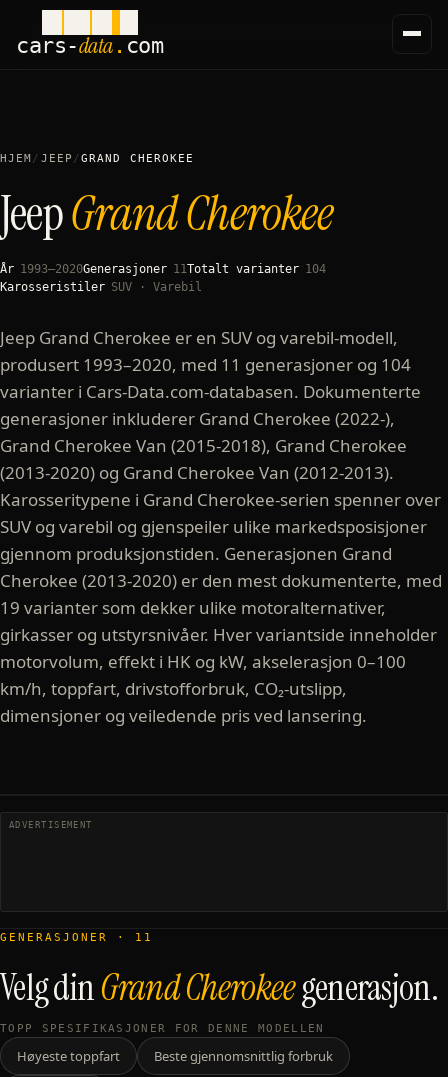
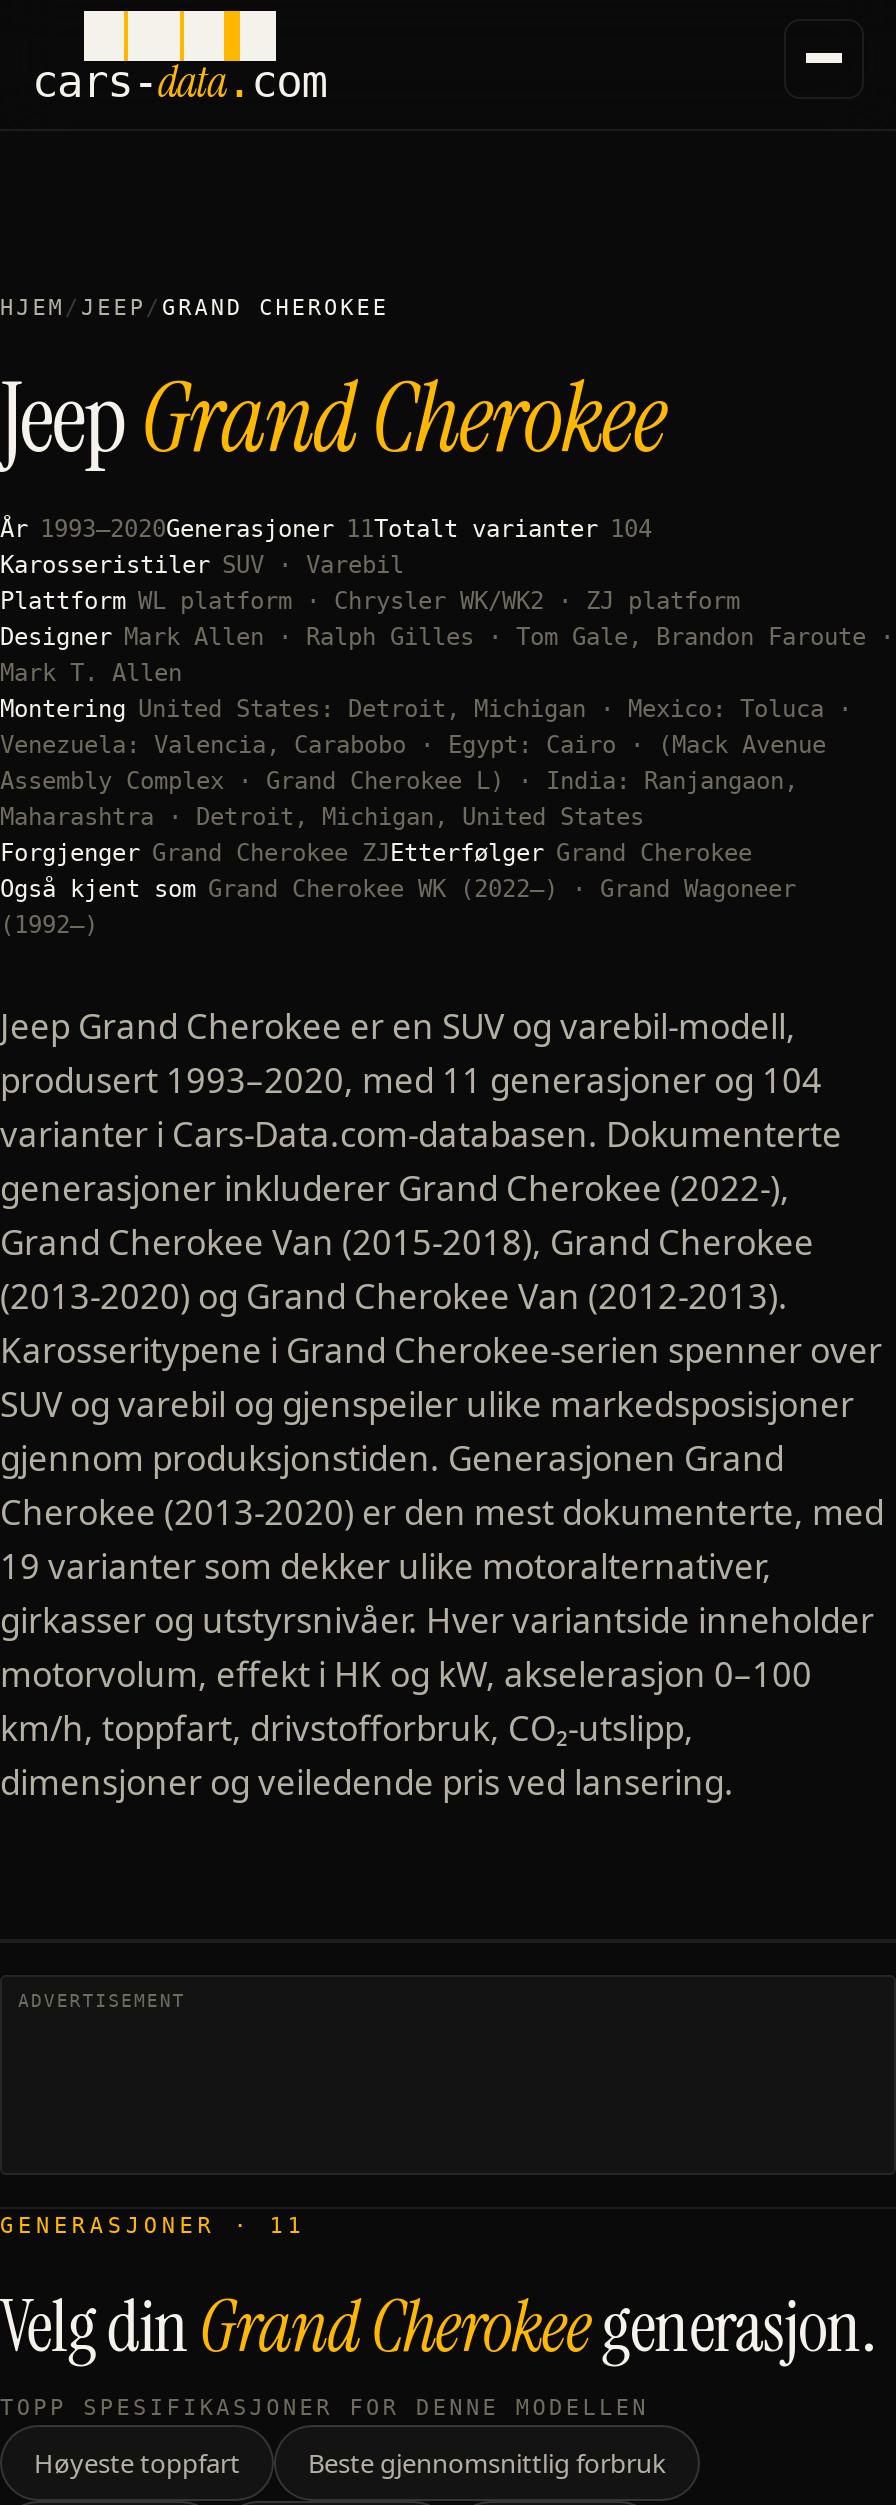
none -> [0,587,894,939] Plattform WL platform · Chrysler WK/WK2 · ZJ platform | Designer Mark Allen · Ralph Gilles · Tom Gale, Brandon Faroute · | Mark T. Allen | Montering United States: Detroit, Michigan · Mexico: Toluca · | Venezuela: Valencia, Carabobo · Egypt: Cairo · (Mack Avenue | Assembly Complex · Grand Cherokee L) · India: Ranjangaon, | Maharashtra · Detroit, Michigan, United States | Forgjenger Grand Cherokee ZJ Etterfølger Grand Cherokee | Også kjent som Grand Cherokee WK (2022–) · Grand Wagoneer | (1992–)

